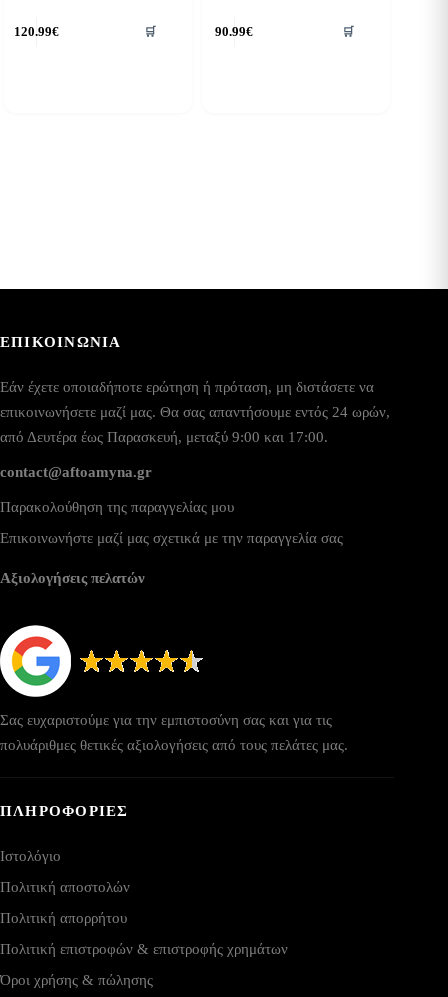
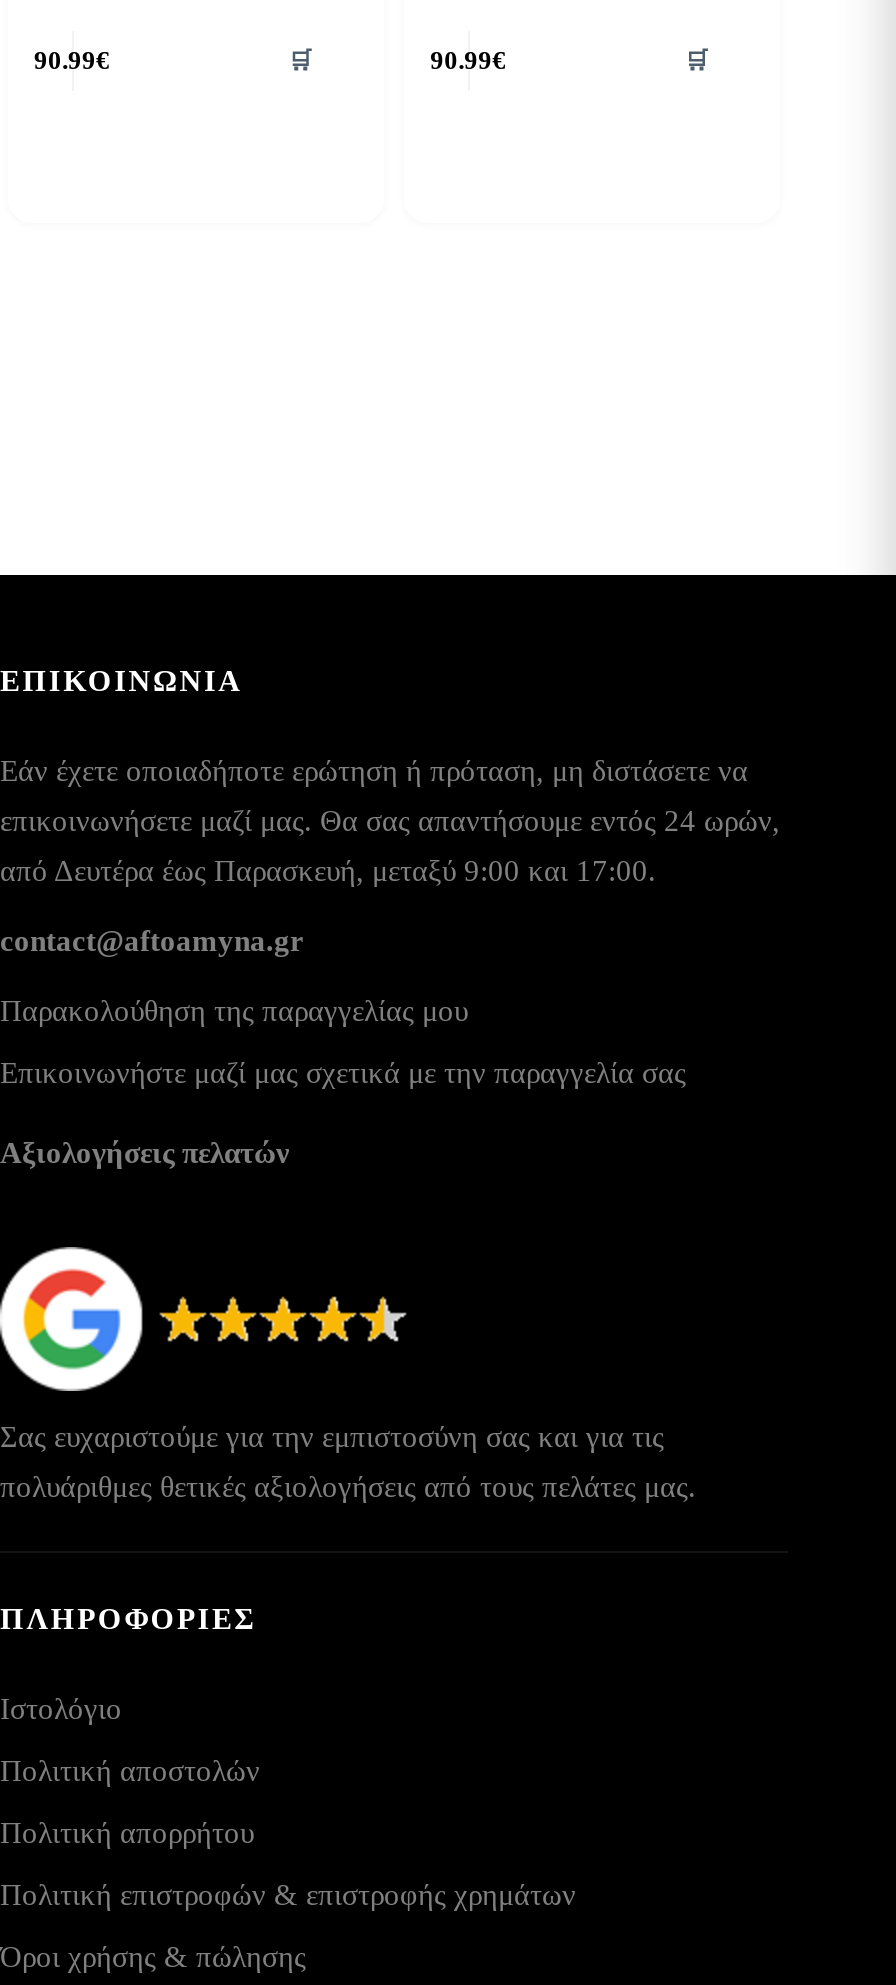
[13,24,58,39] 120.99€ -> [34,45,110,75] 90.99€

